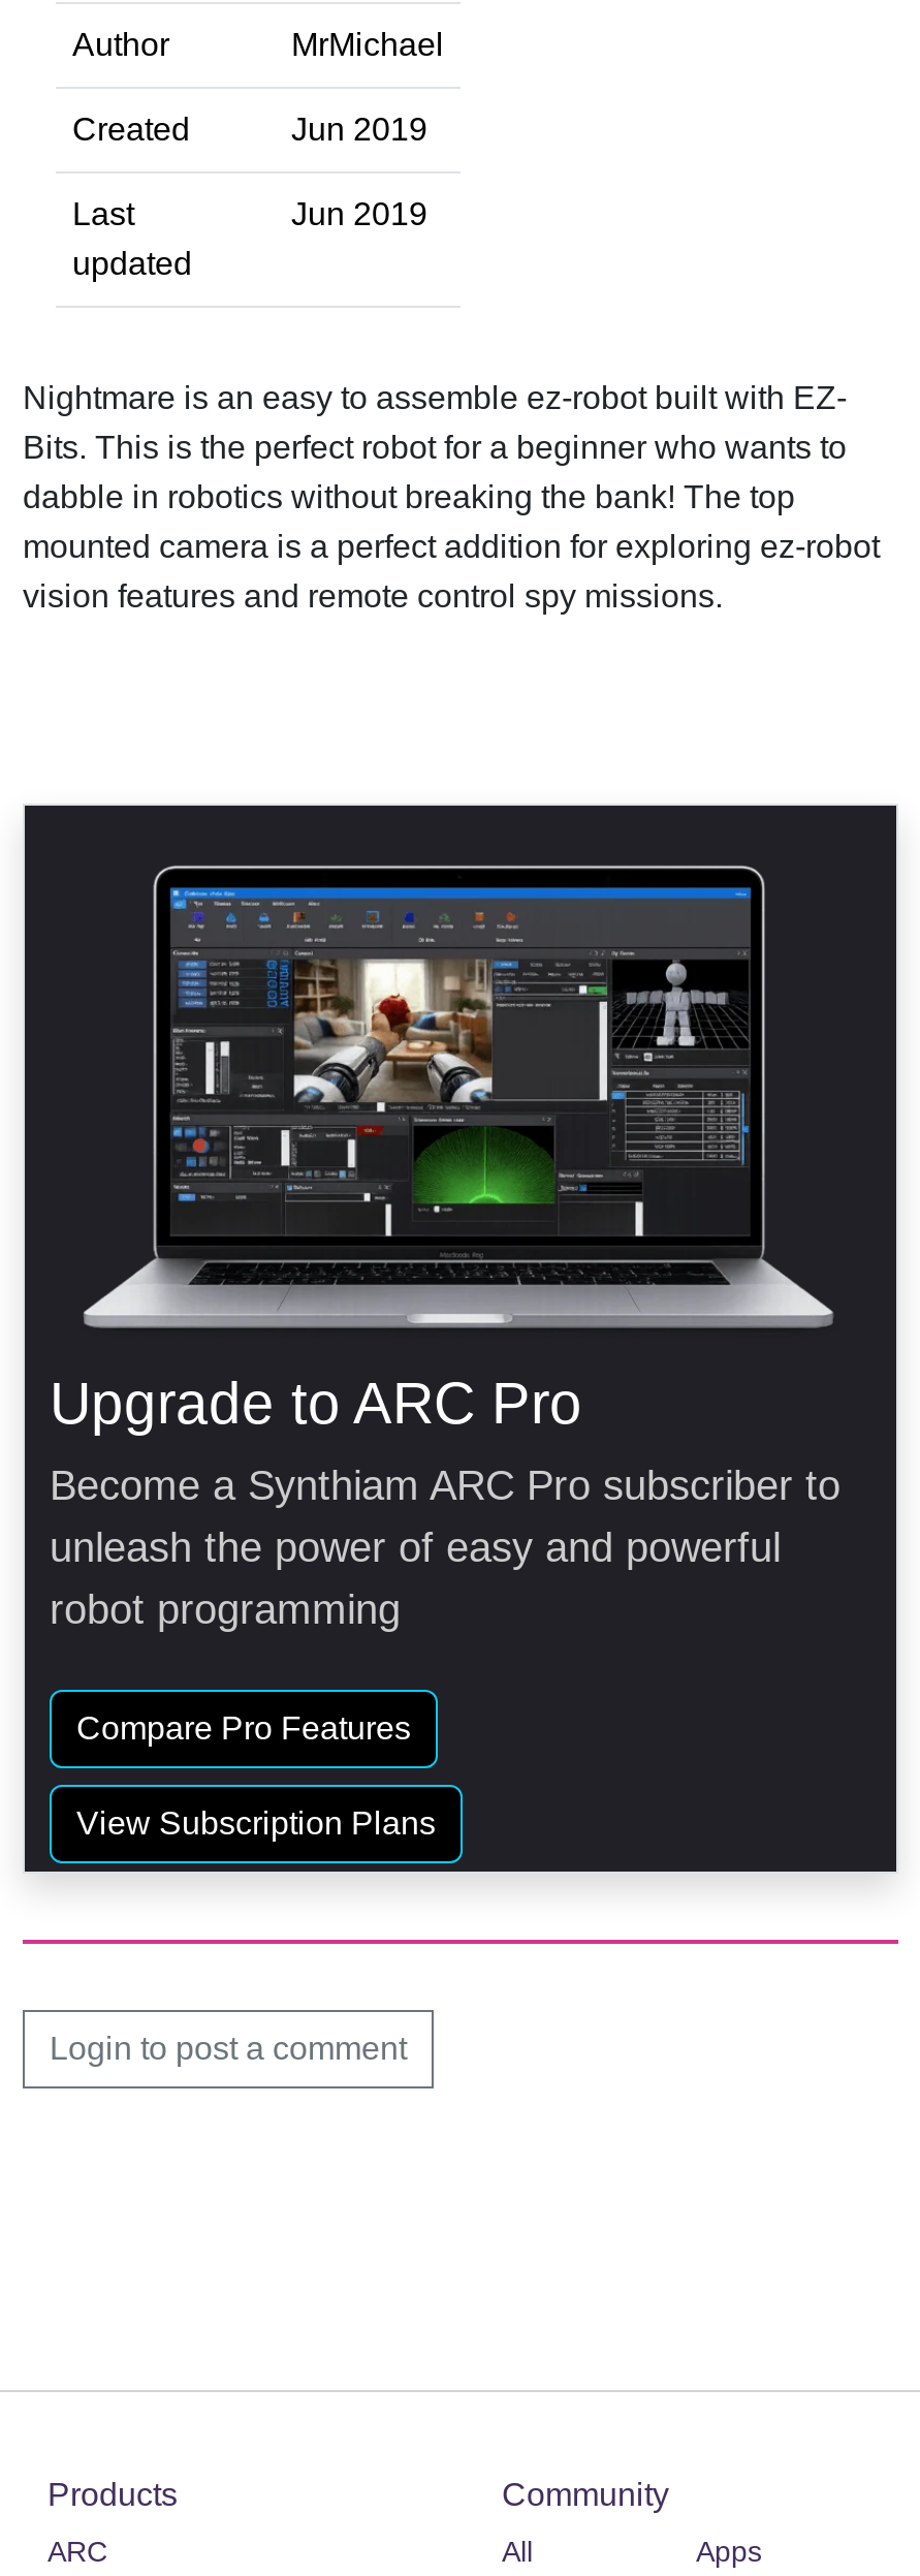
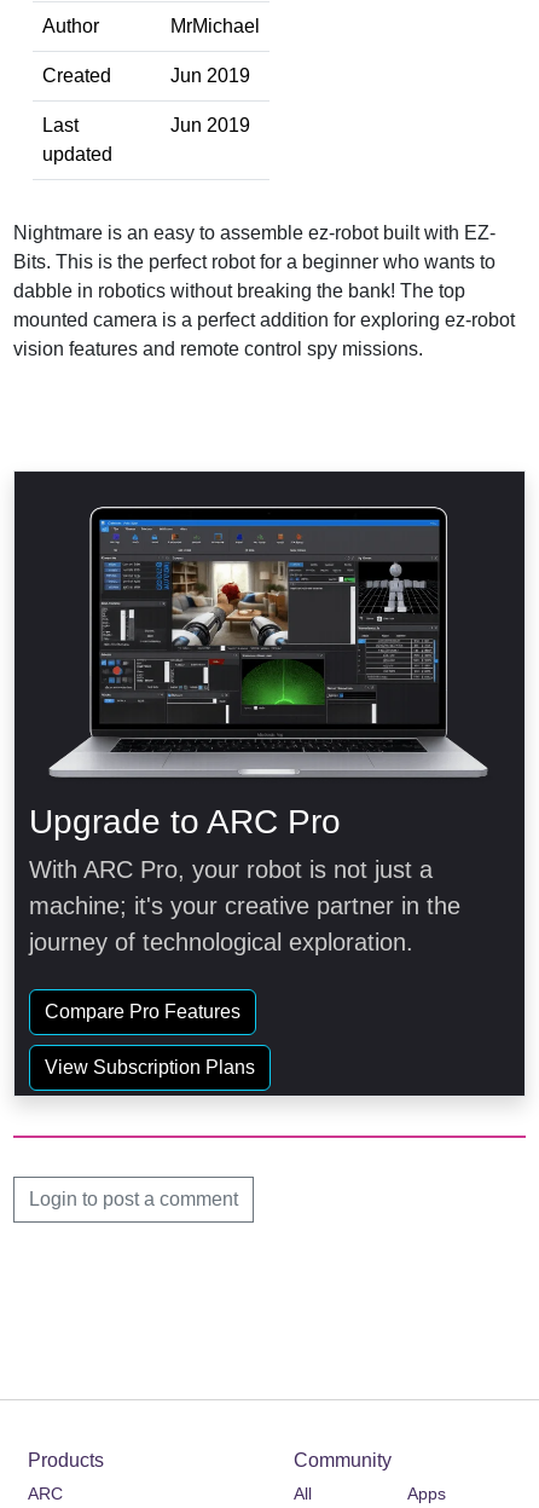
[50,1463,840,1633] Become a Synthiam ARC Pro subscriber to | unleash the power of easy and powerful | robot programming -> [29,857,460,956] With ARC Pro, your robot is not just a | machine; it's your creative partner in the | journey of technological exploration.

